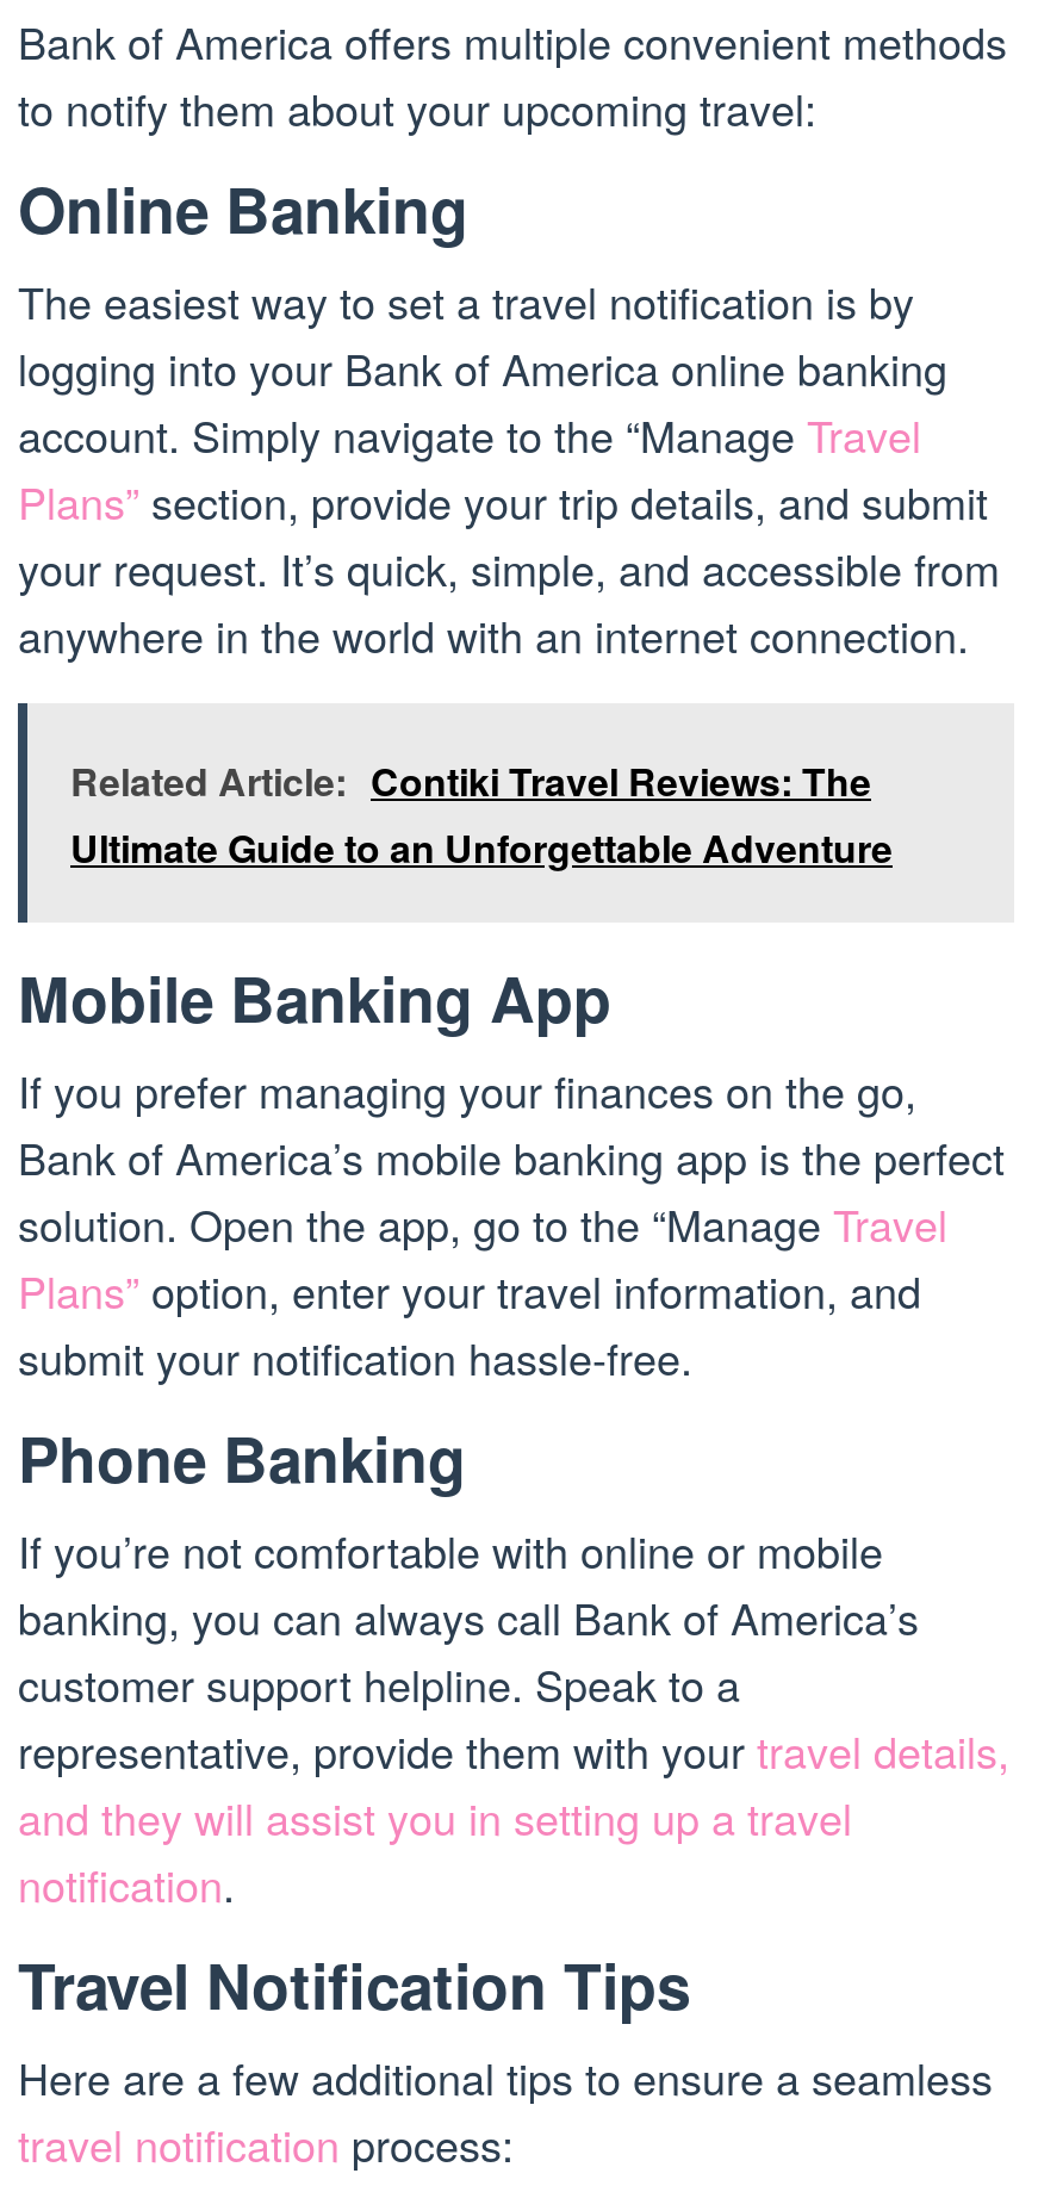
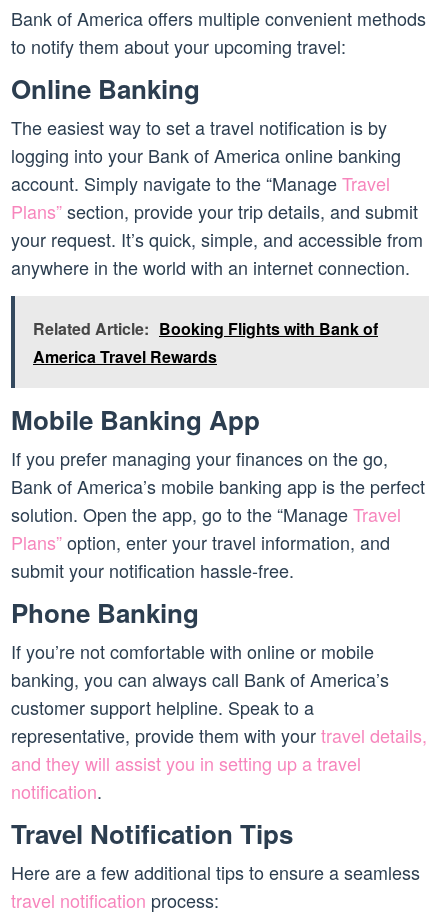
[70,754,893,875] Related Article: Contiki Travel Reviews: The | Ultimate Guide to an Unforgettable Adventure -> [33,317,378,368] Related Article: Booking Flights with Bank of | America Travel Rewards

